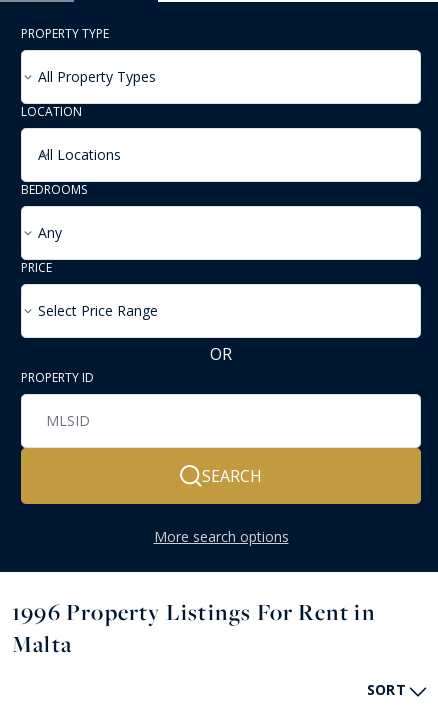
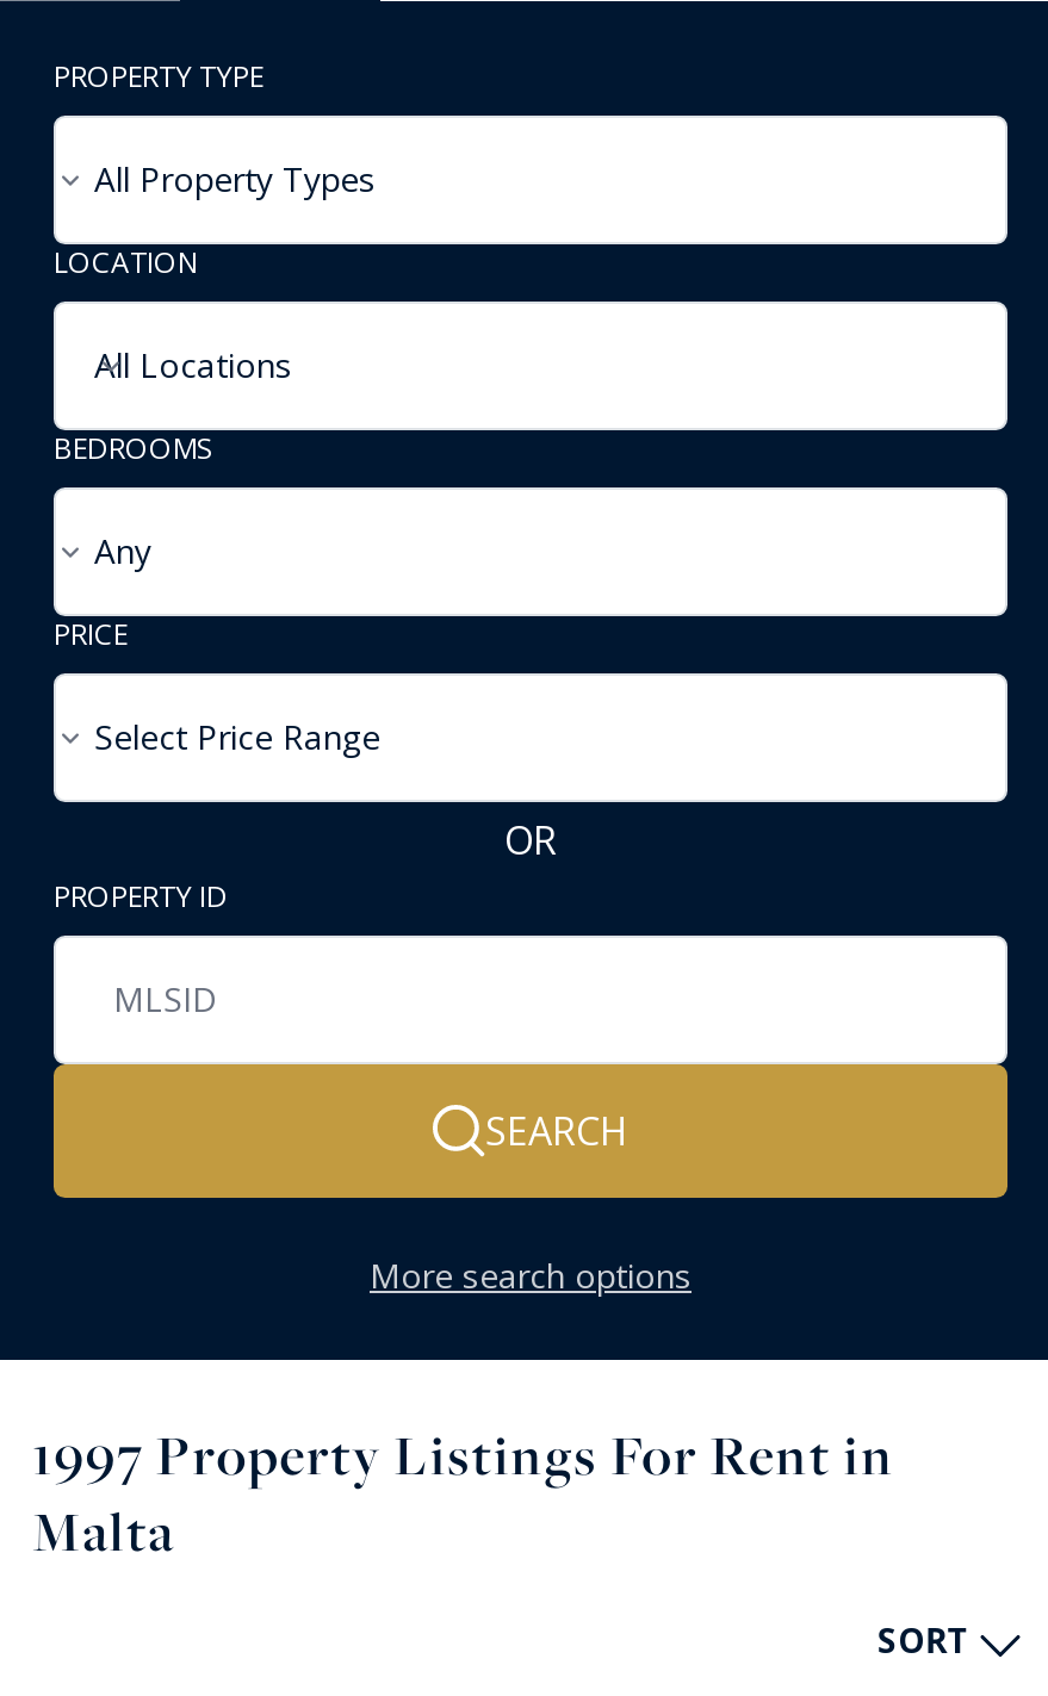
[12,596,376,628] 1996 Property Listings For Rent in -> [32,1417,895,1493] 1997 Property Listings For Rent in

